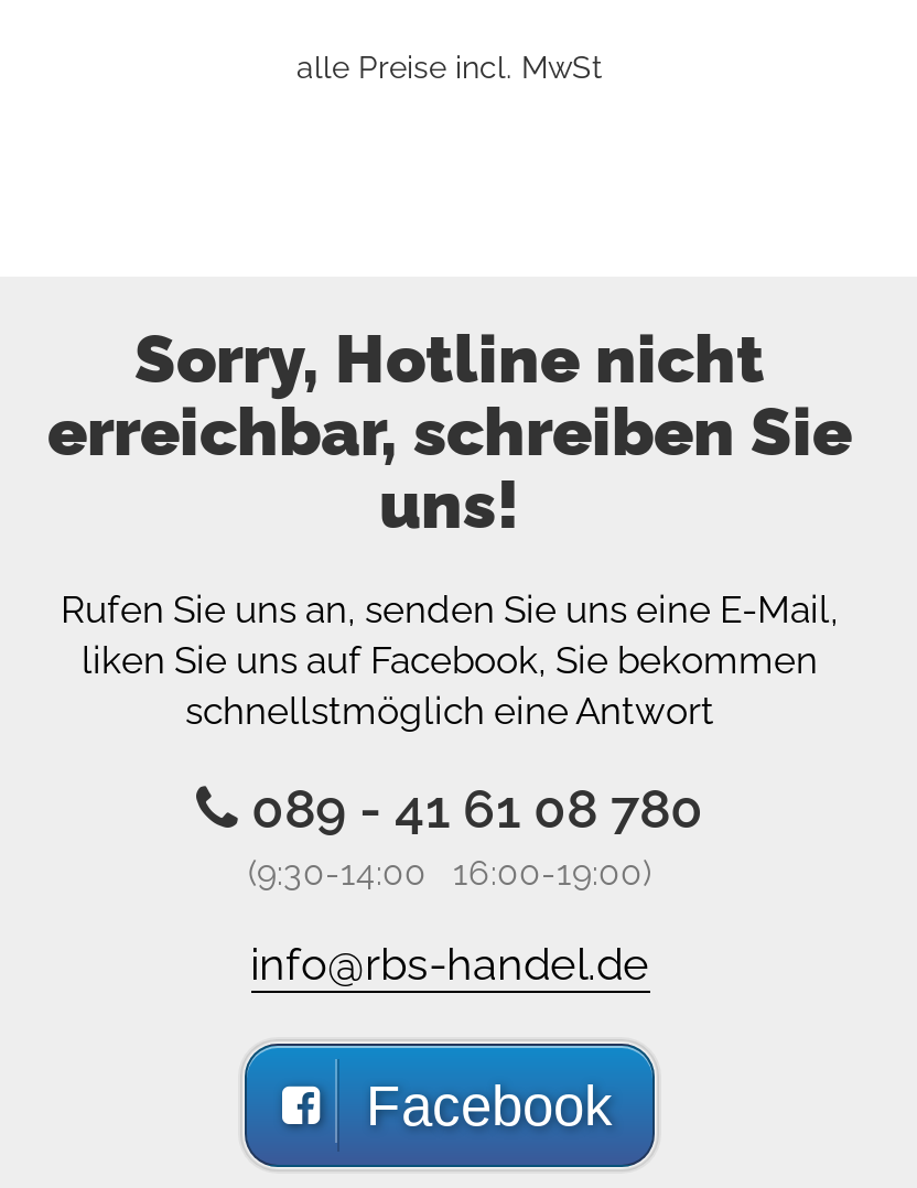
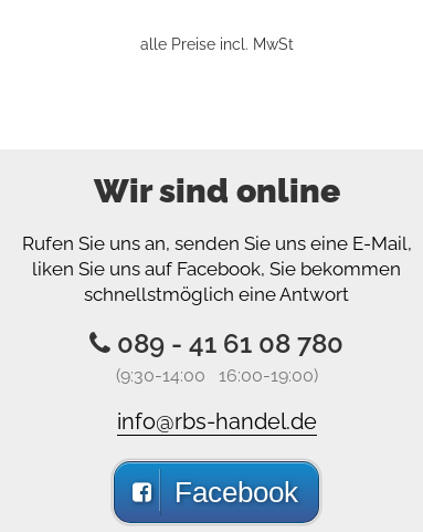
[47,321,852,543] Sorry, Hotline nicht | erreichbar, schreiben Sie | uns! -> [93,171,340,210] Wir sind online

